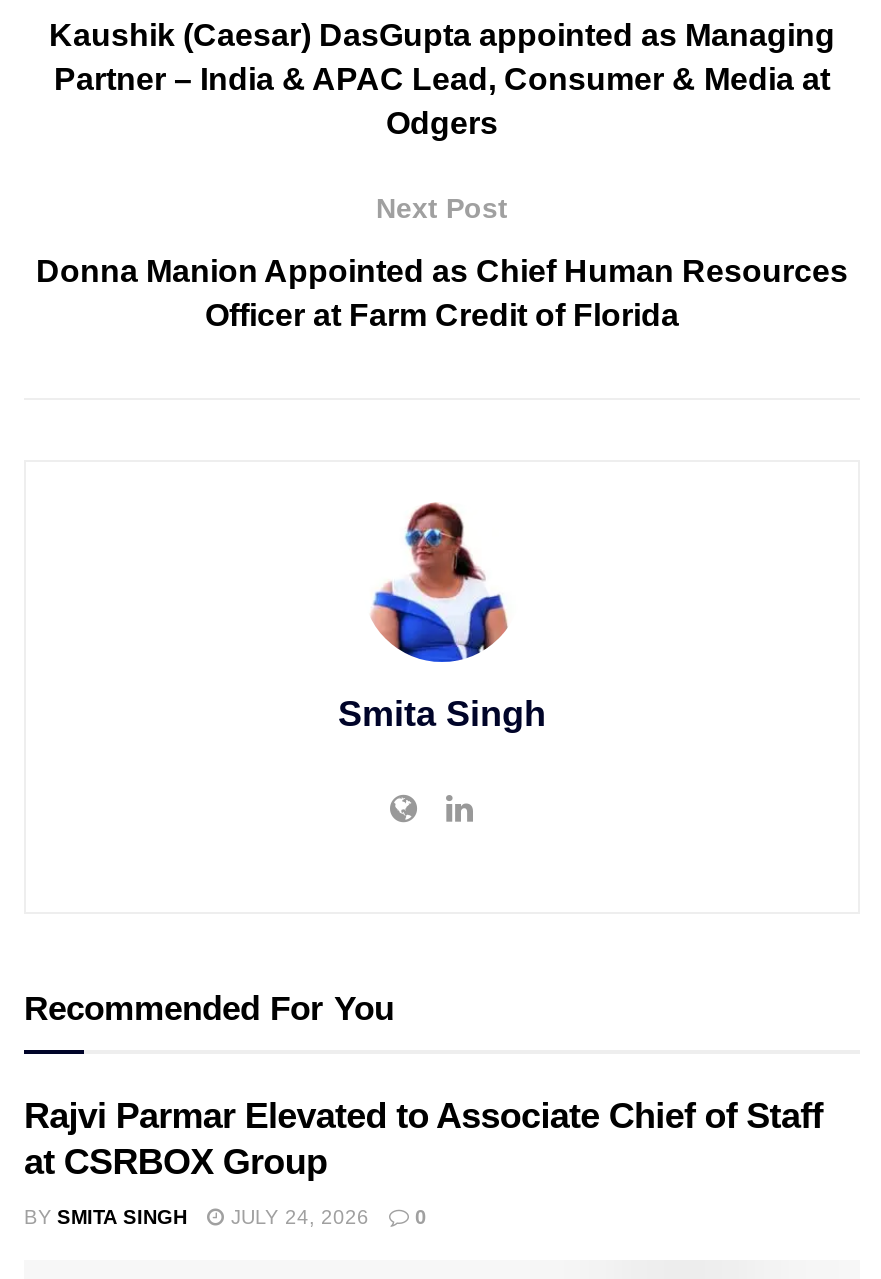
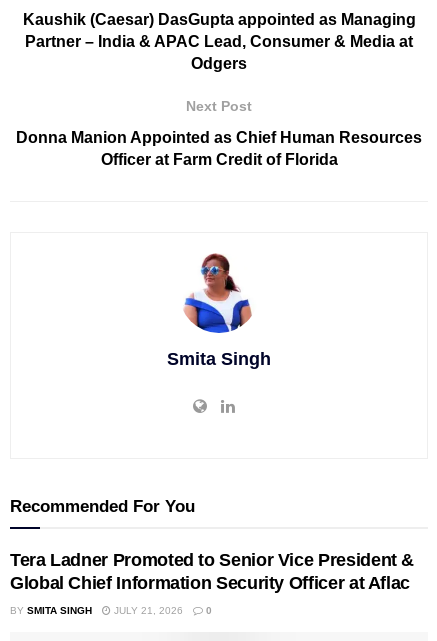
[24,1096,823,1182] Rajvi Parmar Elevated to Associate Chief of Staff | at CSRBOX Group -> [10,550,414,593] Tera Ladner Promoted to Senior Vice President & | Global Chief Information Security Officer at Aflac
[225,1206,369,1228] JULY 24, 2026 -> [110,605,182,616] JULY 21, 2026

